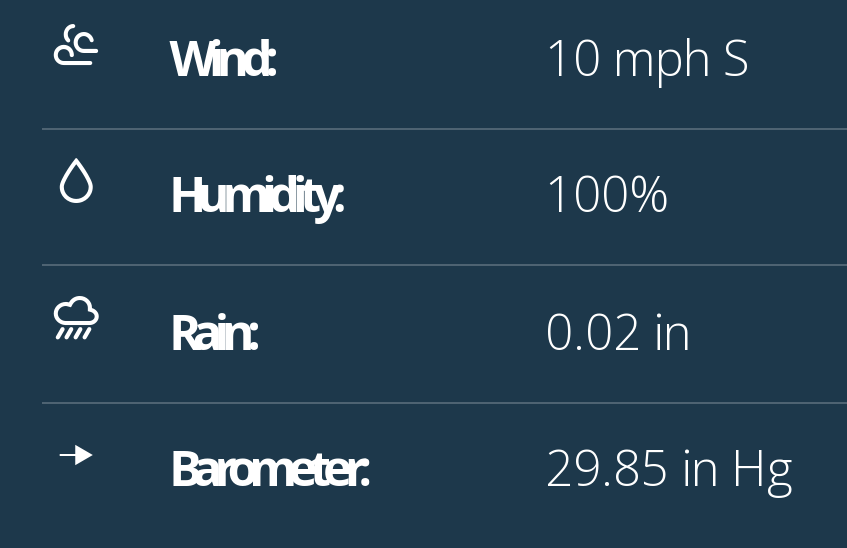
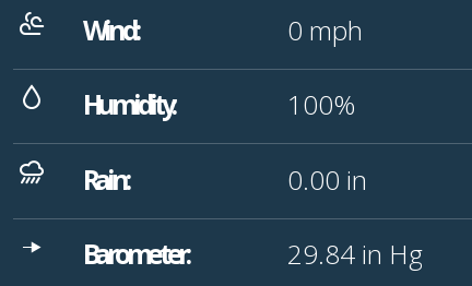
[545,23,751,89] 10 mph S -> [288,12,363,48] 0 mph
[545,298,691,364] 0.02 in -> [288,161,368,197] 0.00 in
[545,435,793,501] 29.85 in Hg -> [288,236,423,272] 29.84 in Hg

